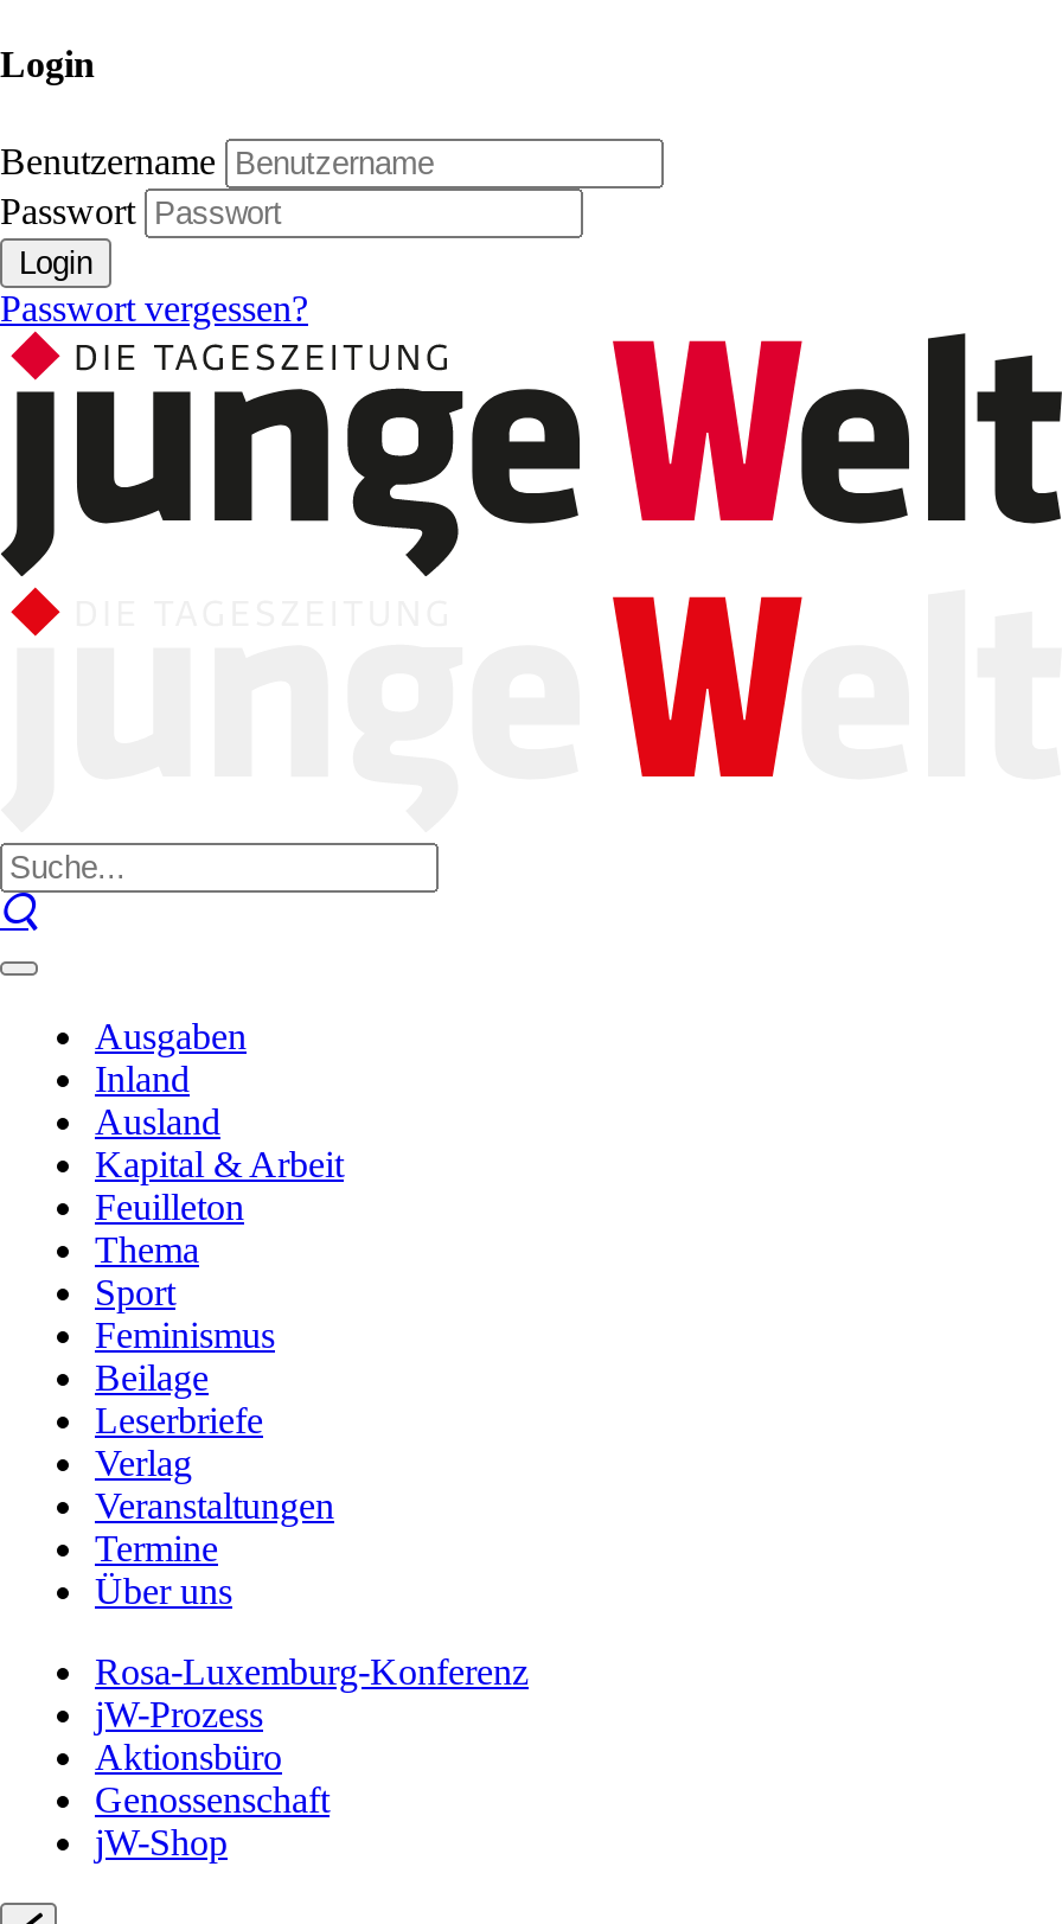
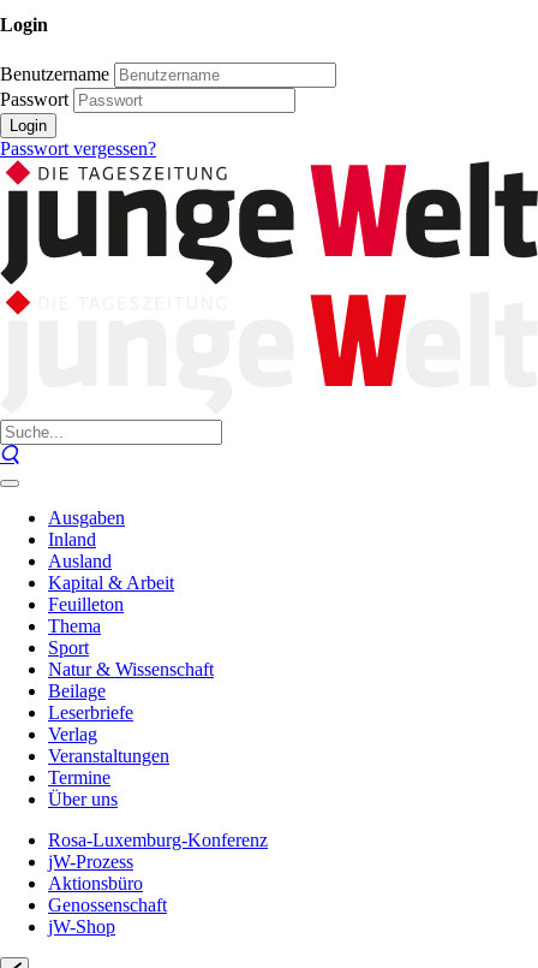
[95,1315,275,1355] Feminismus -> [48,659,214,679] Natur & Wissenschaft

